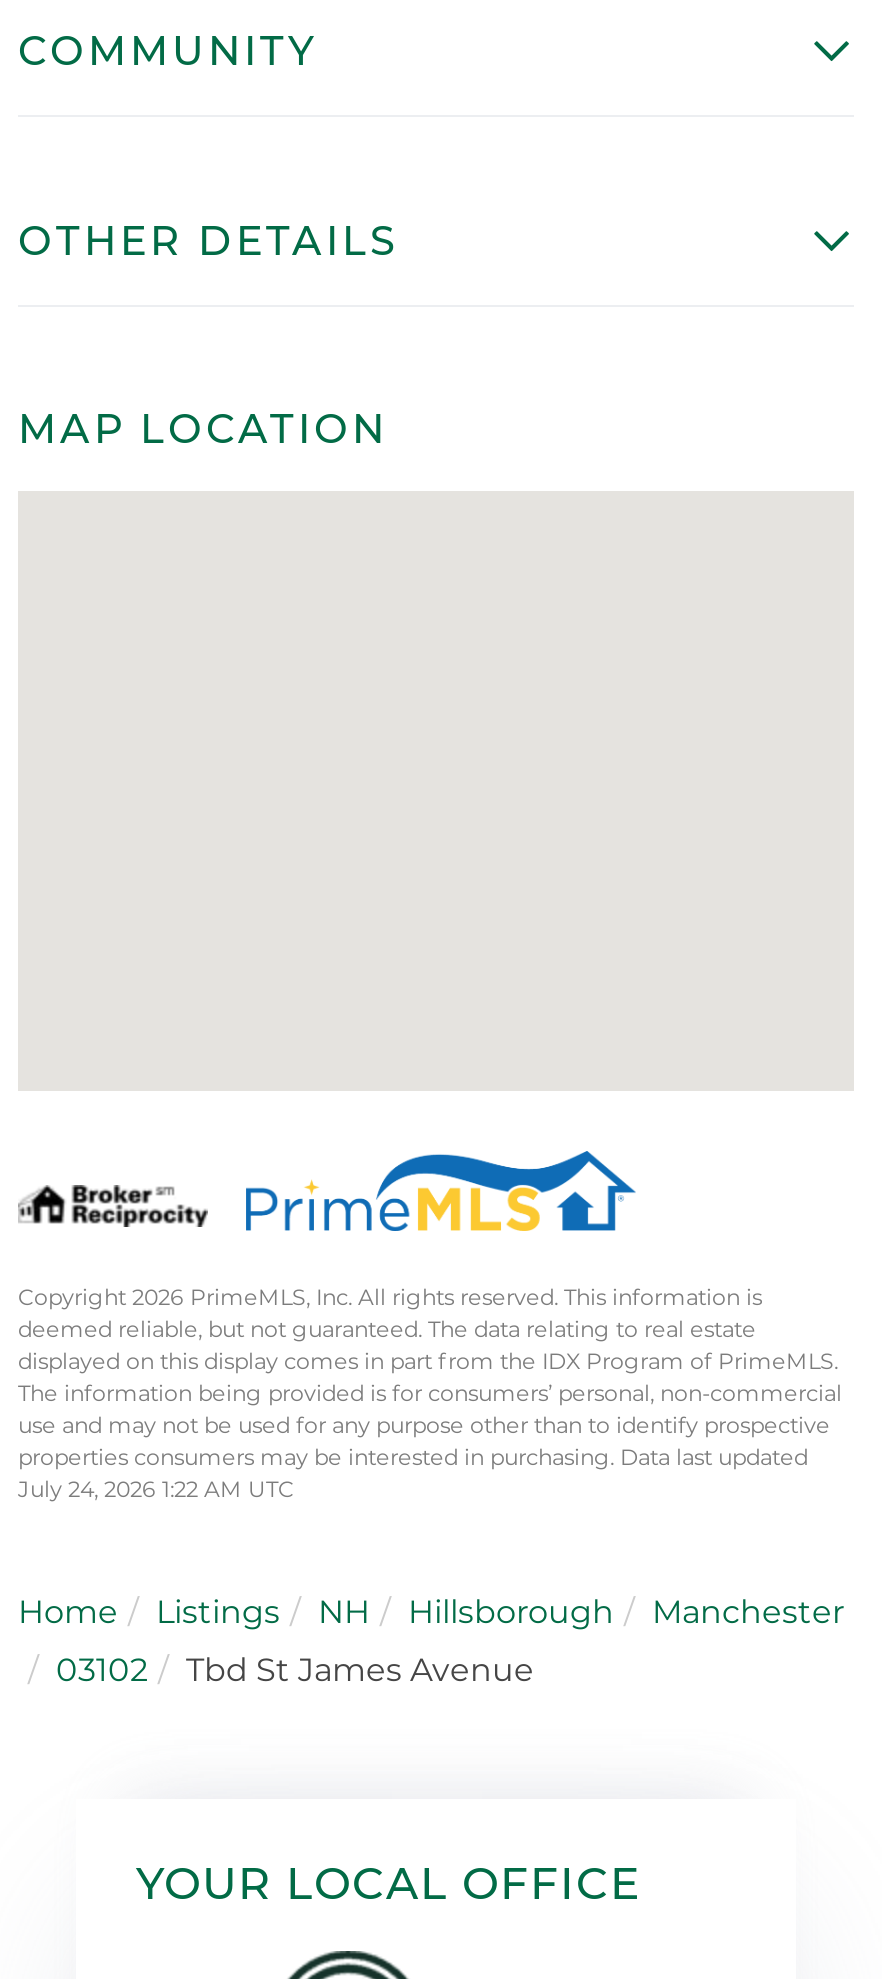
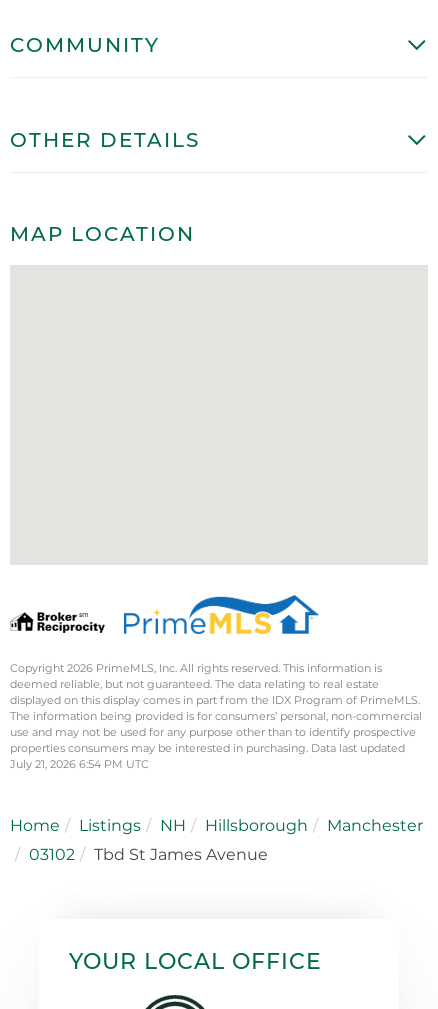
[18,1474,294,1502] July 24, 2026 1:22 AM UTC -> [10,757,149,771] July 21, 2026 6:54 PM UTC

